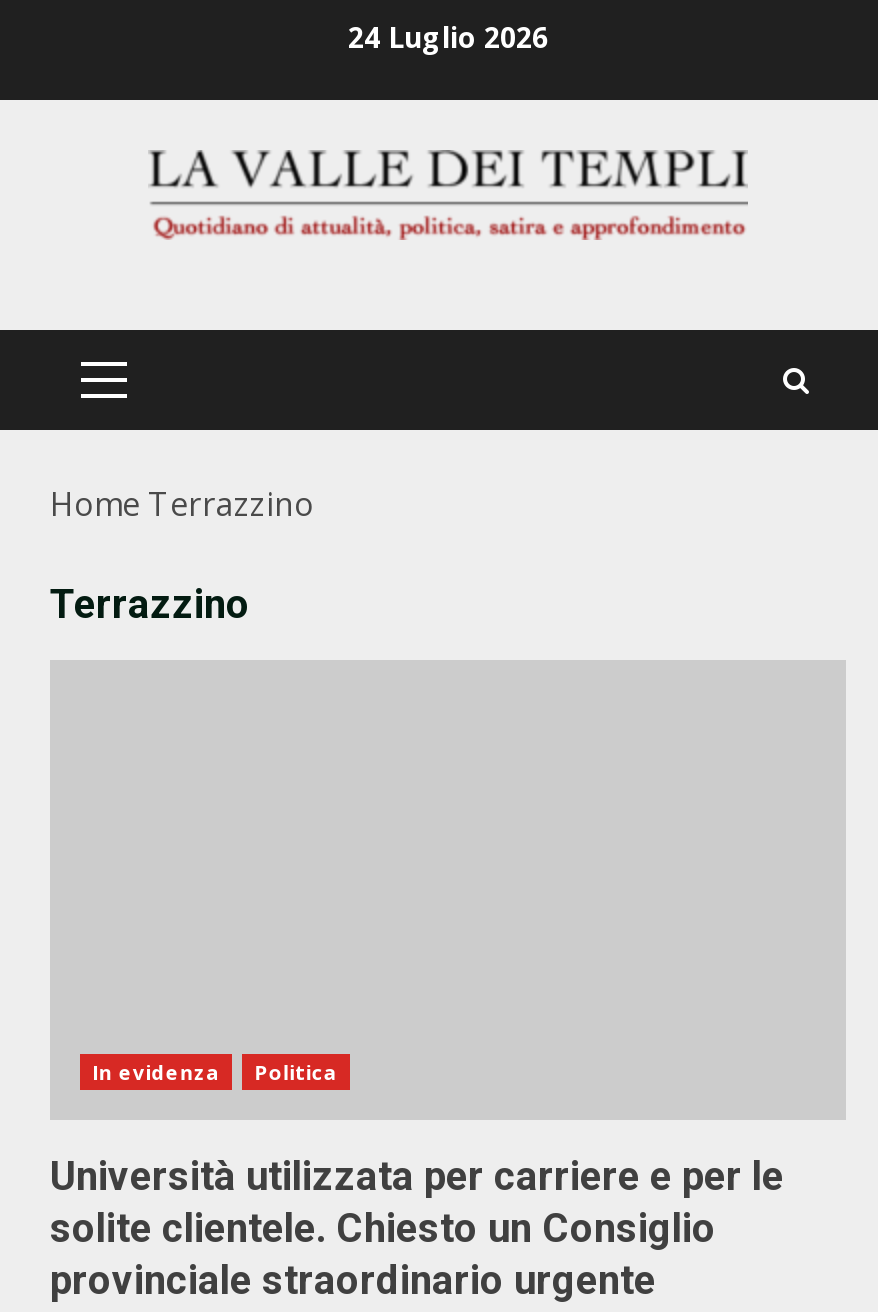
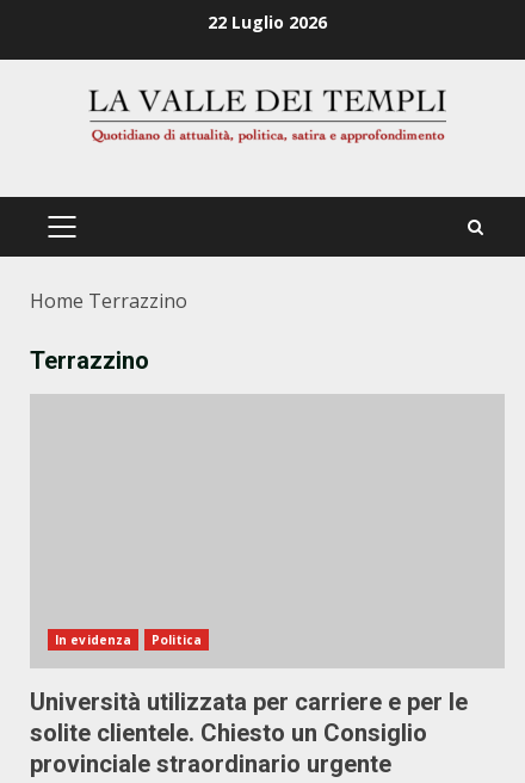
[348,17,548,55] 24 Luglio 2026 -> [208,10,327,33] 22 Luglio 2026

